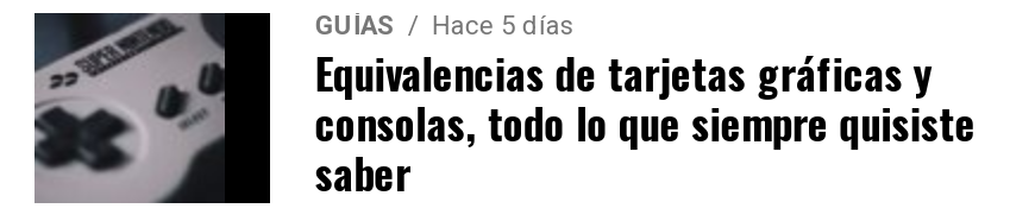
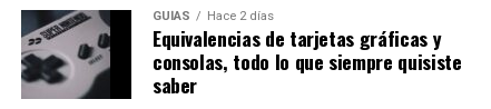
[315,10,574,41] GUÍAS Hace 5 días -> [152,9,274,23] GUÍAS Hace 2 días

